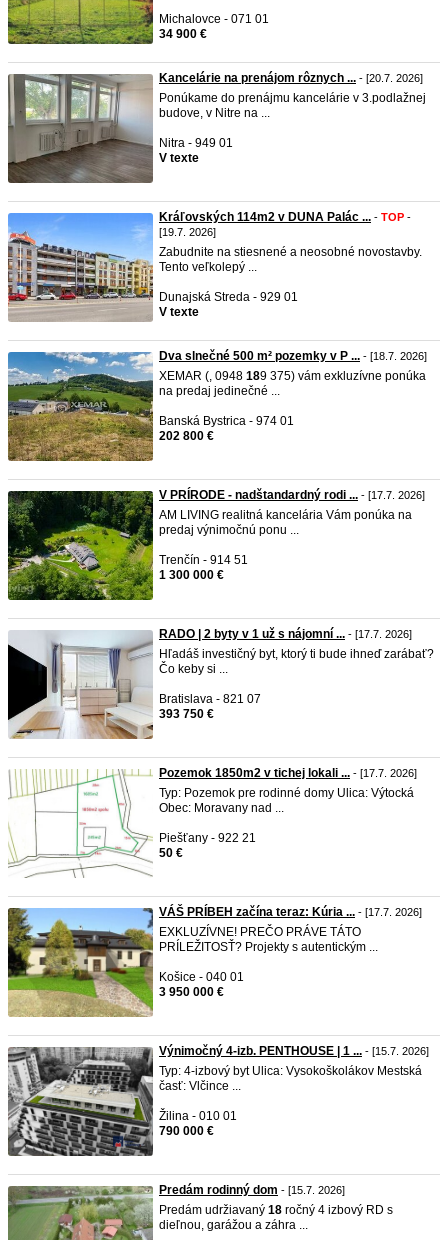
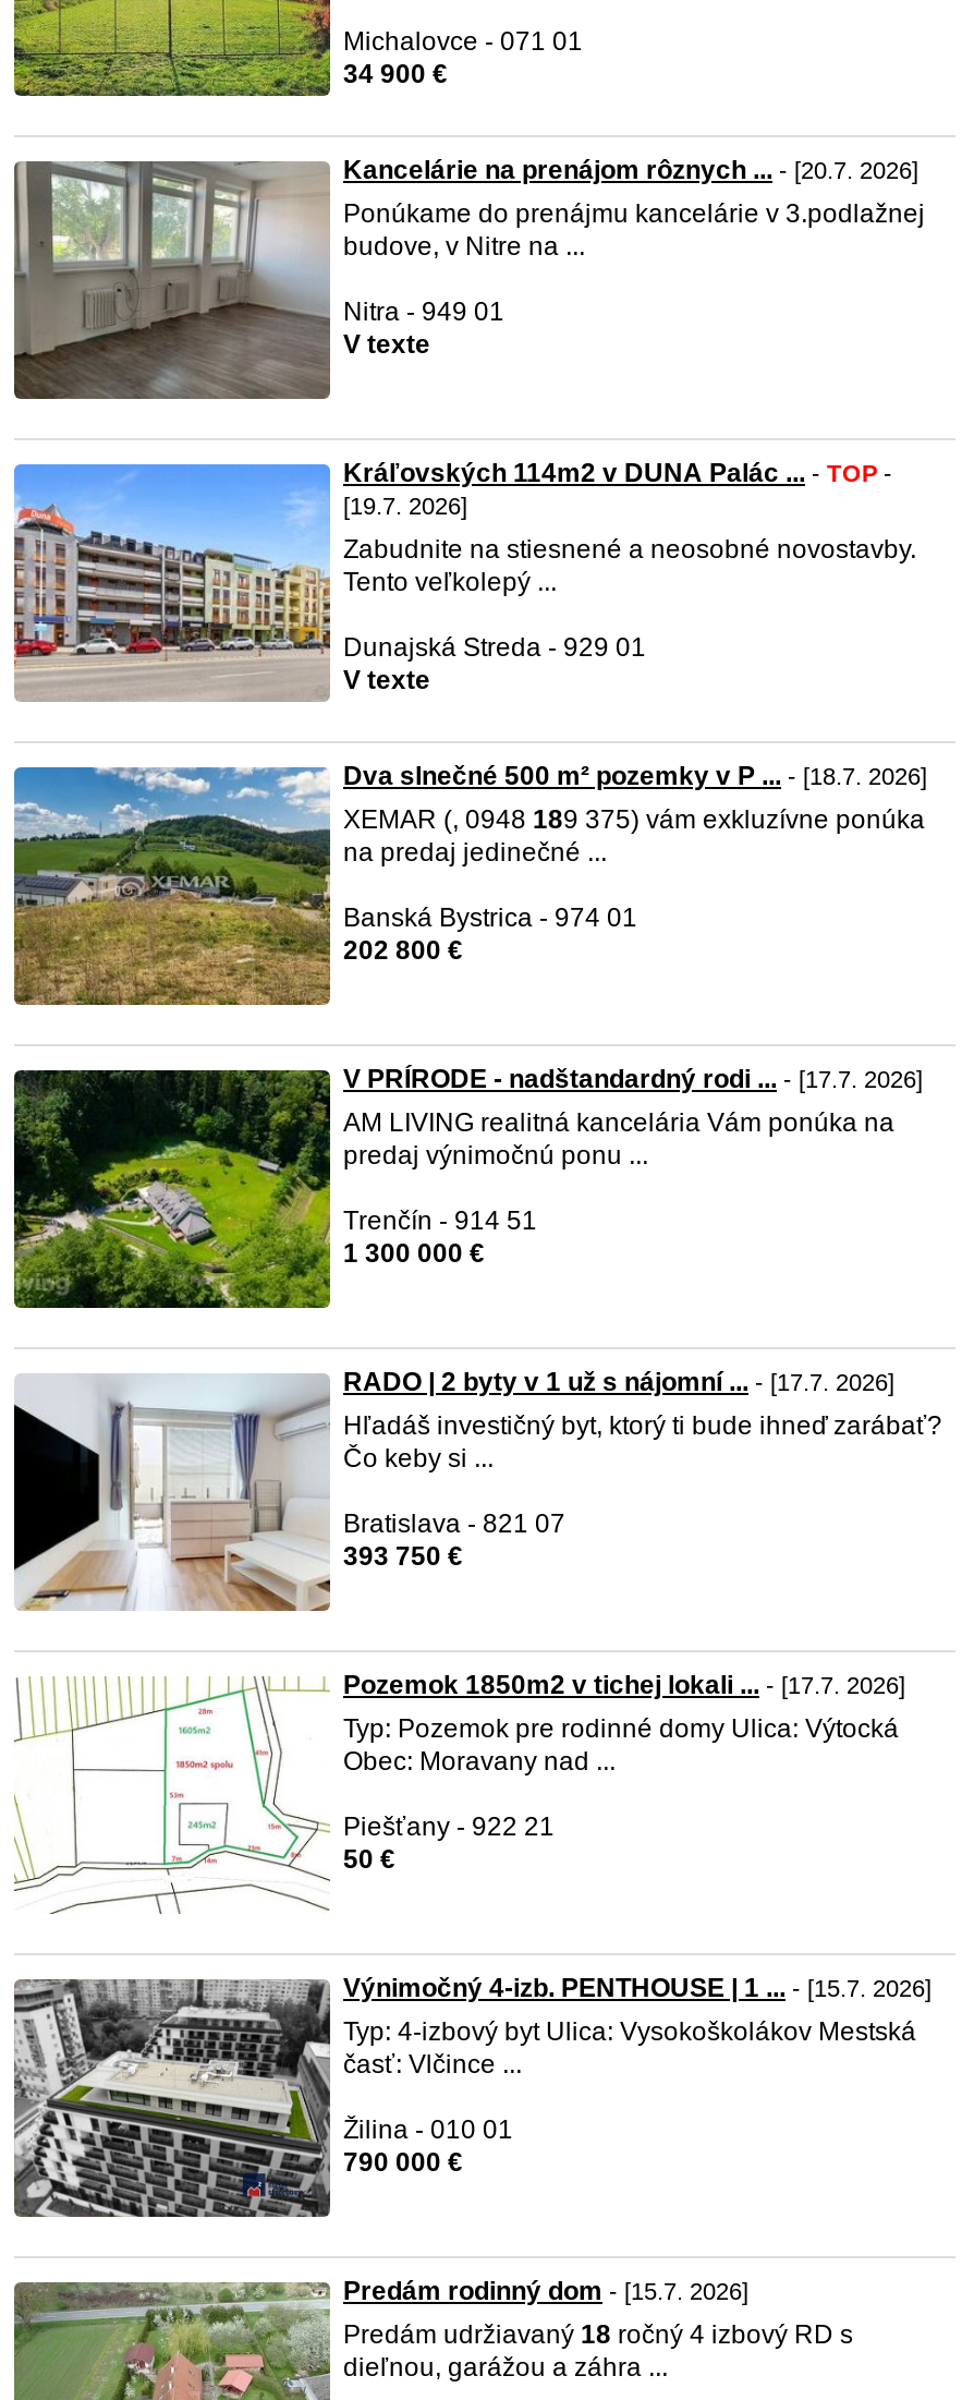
[8,905,422,1018] [image] | VÁŠ PRÍBEH začína teraz: Kúria ... - [17.7. 2026] | EXKLUZÍVNE! PREČO PRÁVE TÁTO | PRÍLEŽITOSŤ? Projekty s autentickým ... | Košice - 040 01 | 3 950 000 € -> none

